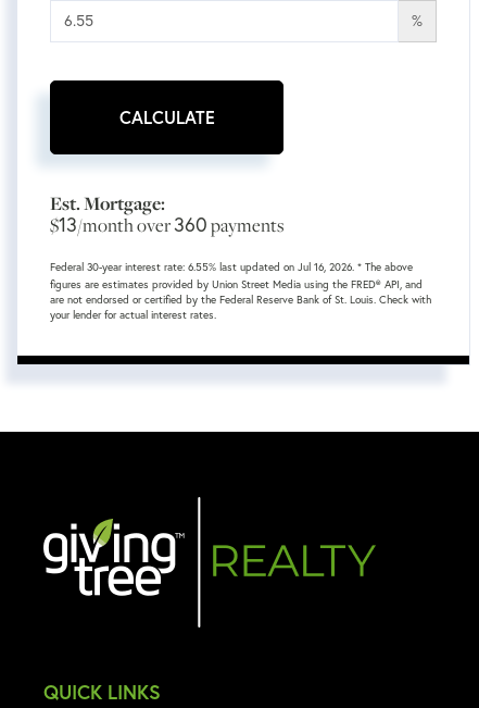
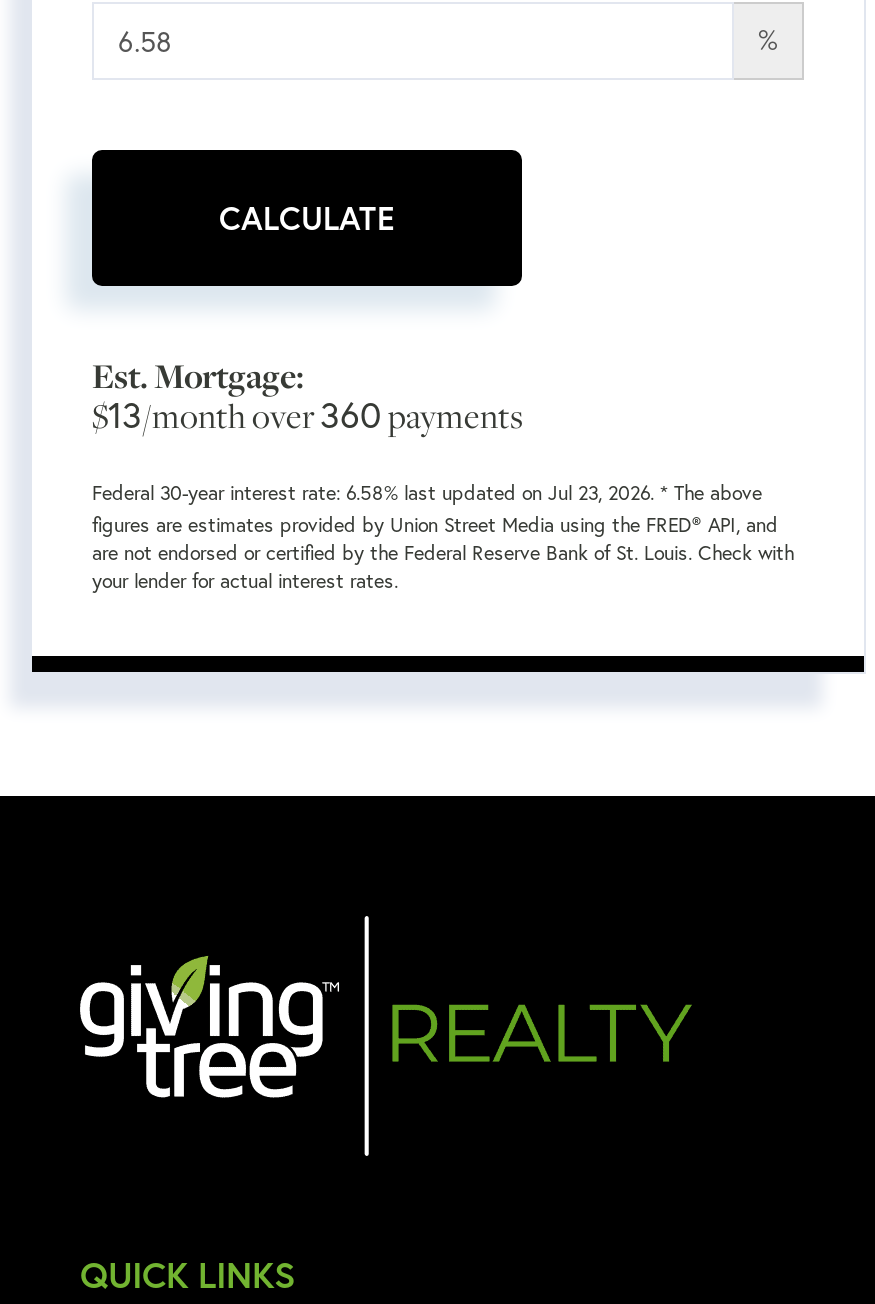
[50,259,413,274] Federal 30-year interest rate: 6.55% last updated on Jul 16, 2026. * The above -> [92,479,762,505] Federal 30-year interest rate: 6.58% last updated on Jul 23, 2026. * The above

